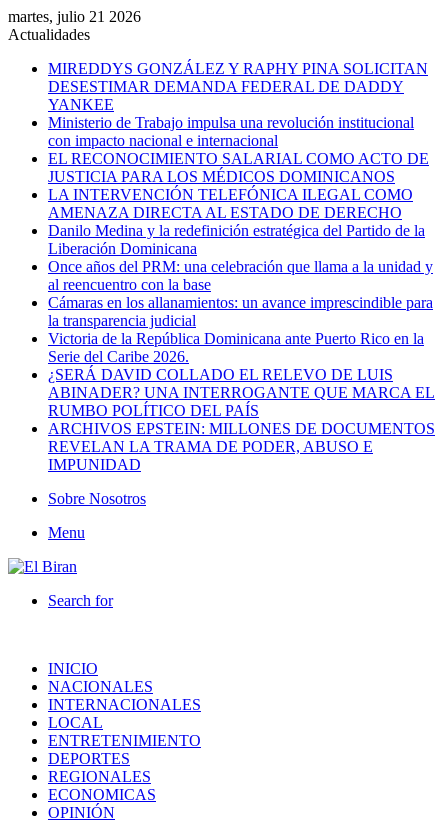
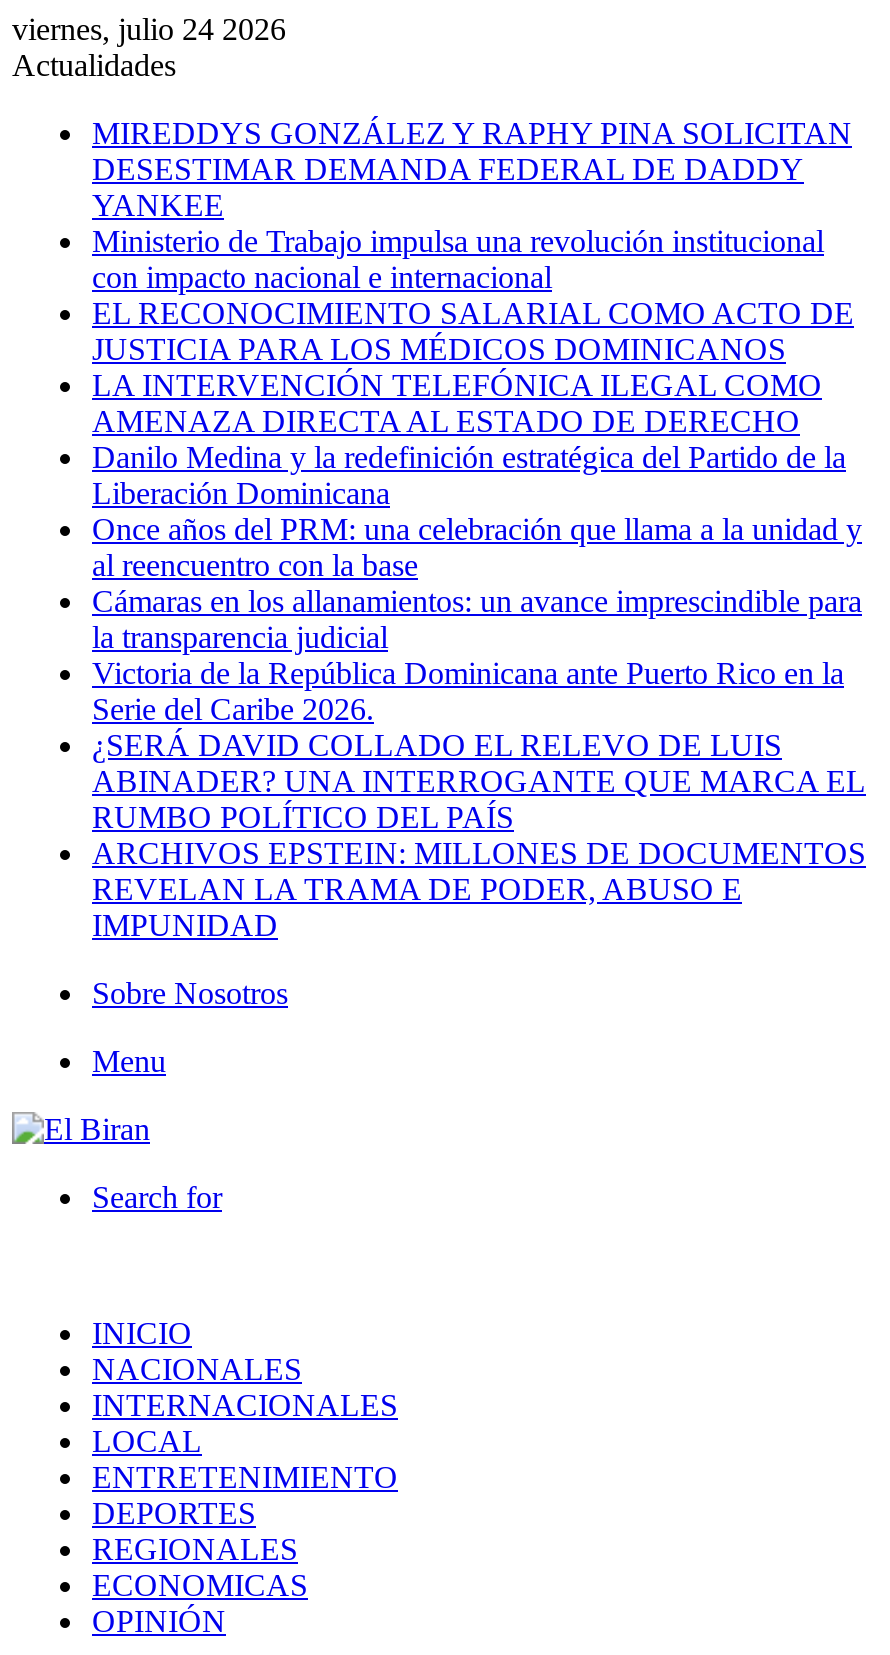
[8,8,141,25] martes, julio 21 2026 -> [12,12,286,46] viernes, julio 24 2026

